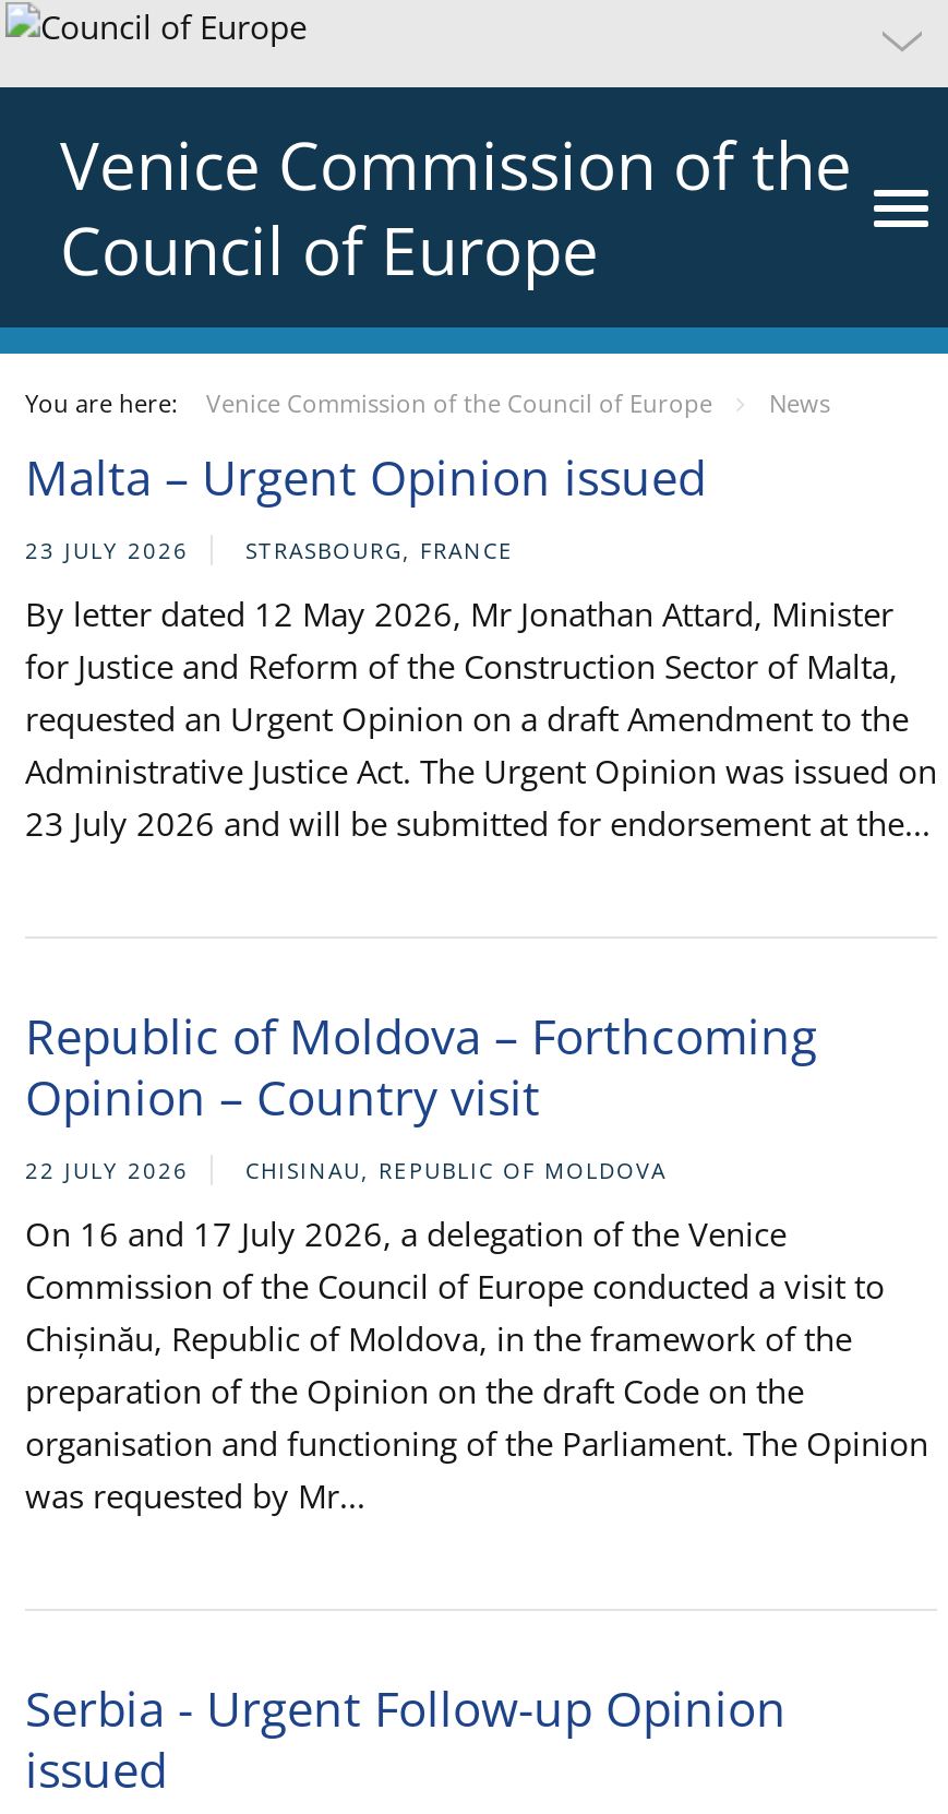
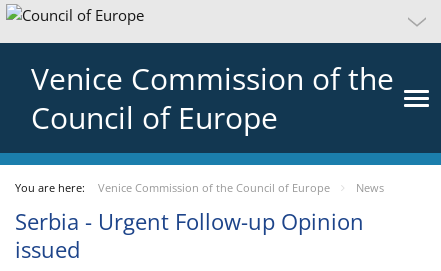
[25,443,937,1517] Malta – Urgent Opinion issued | 23 JULY 2026 | STRASBOURG, FRANCE | By letter dated 12 May 2026, Mr Jonathan Attard, Minister | for Justice and Reform of the Construction Sector of Malta, | requested an Urgent Opinion on a draft Amendment to the | Administrative Justice Act. The Urgent Opinion was issued on | 23 July 2026 and will be submitted for endorsement at the... | Republic of Moldova – Forthcoming | Opinion – Country visit | 22 JULY 2026 | CHISINAU, REPUBLIC OF MOLDOVA | On 16 and 17 July 2026, a delegation of the Venice | Commission of the Council of Europe conducted a visit to | Chișinău, Republic of Moldova, in the framework of the | preparation of the Opinion on the draft Code on the | organisation and functioning of the Parliament. The Opinion | was requested by Mr... -> none

